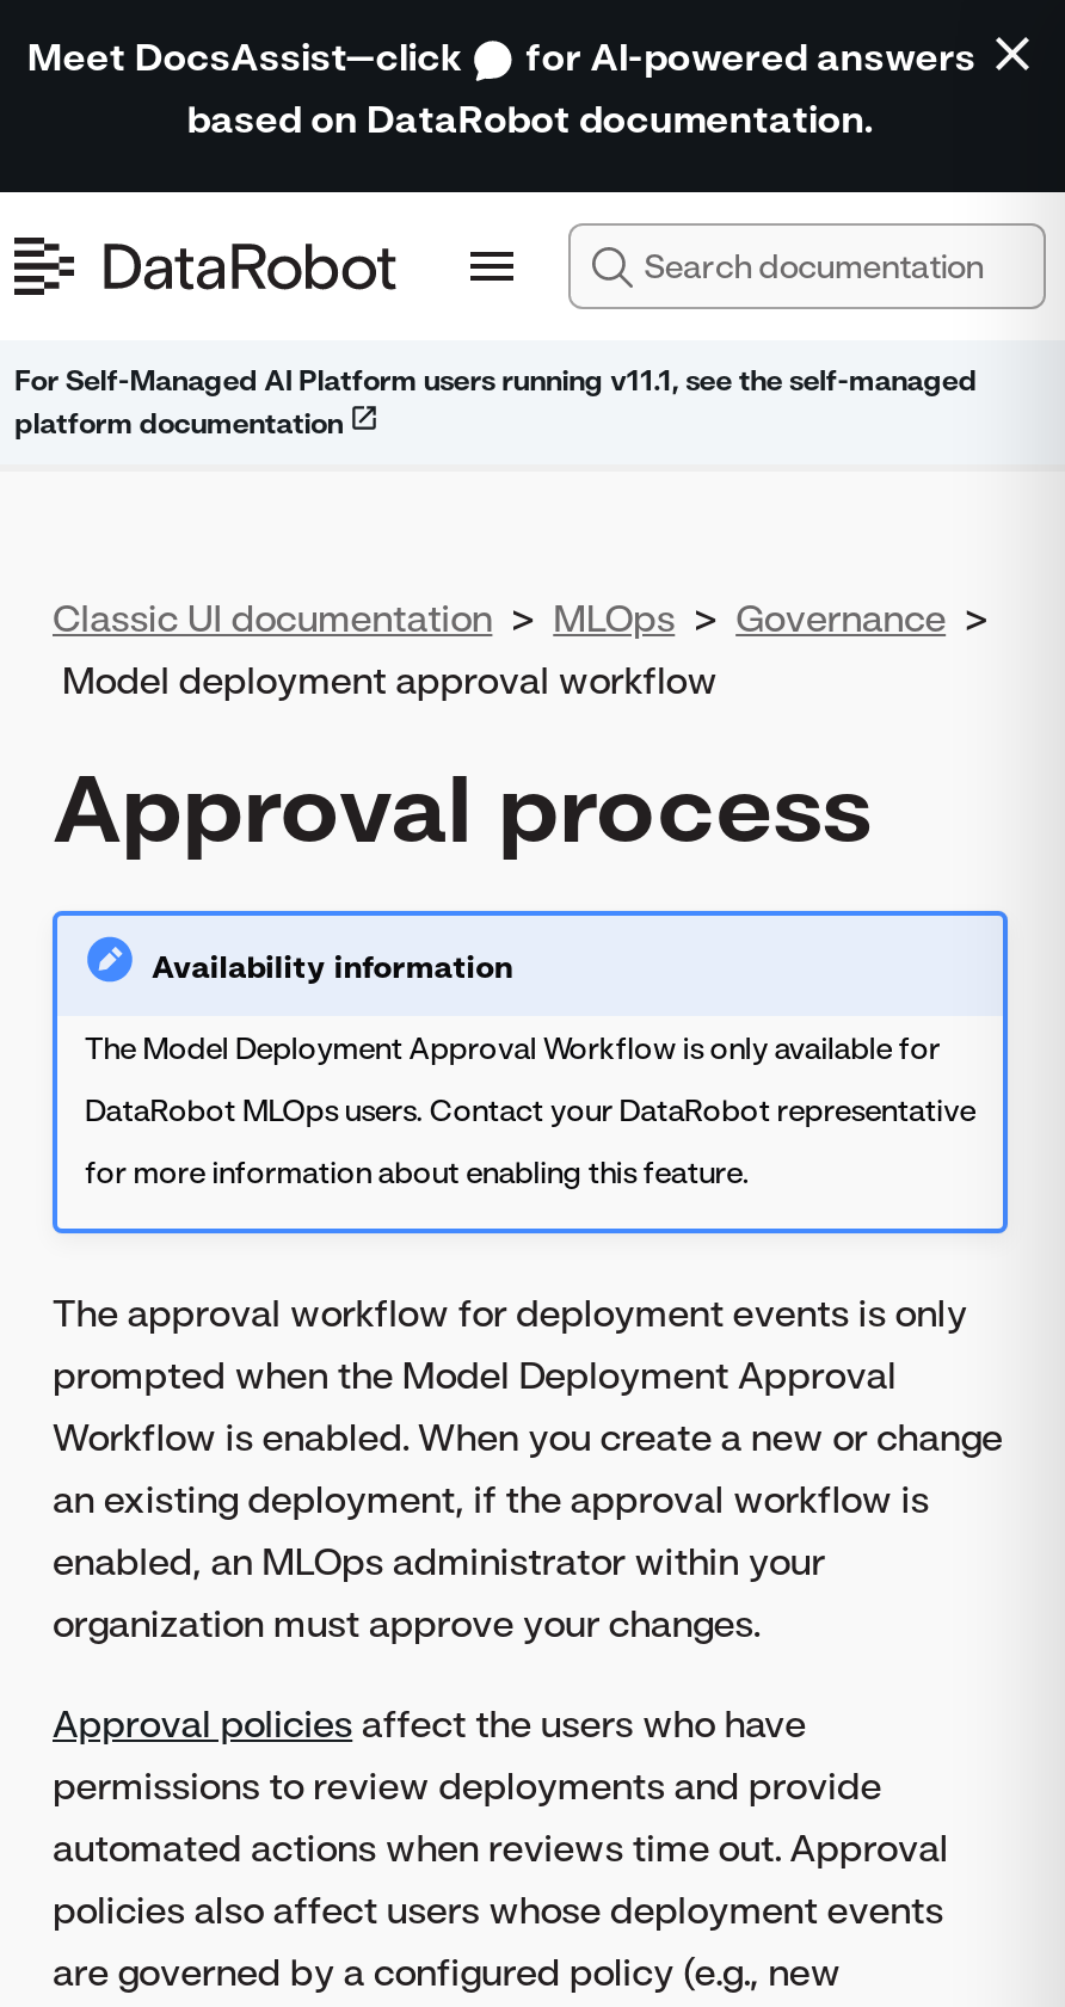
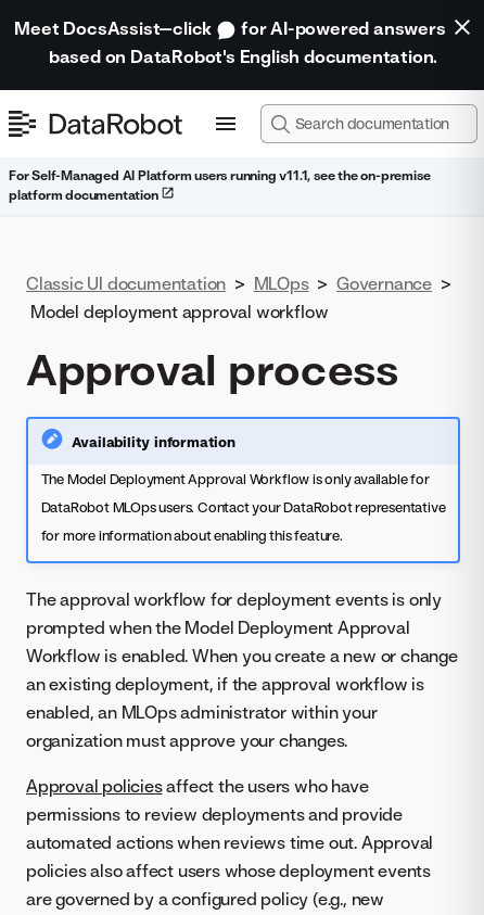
[187,94,873,142] based on DataRobot documentation. -> [49,46,438,67] based on DataRobot's English documentation.
[14,362,977,398] For Self-Managed AI Platform users running v11.1, see the self-managed -> [9,167,430,183] For Self-Managed AI Platform users running v11.1, see the on-premise

